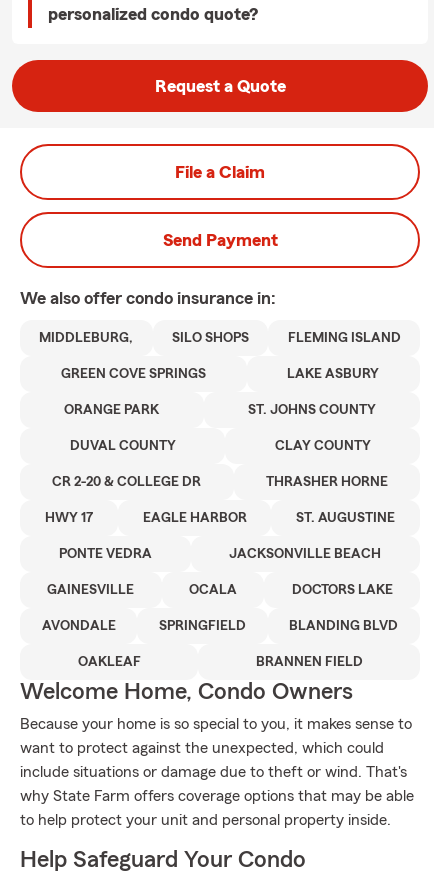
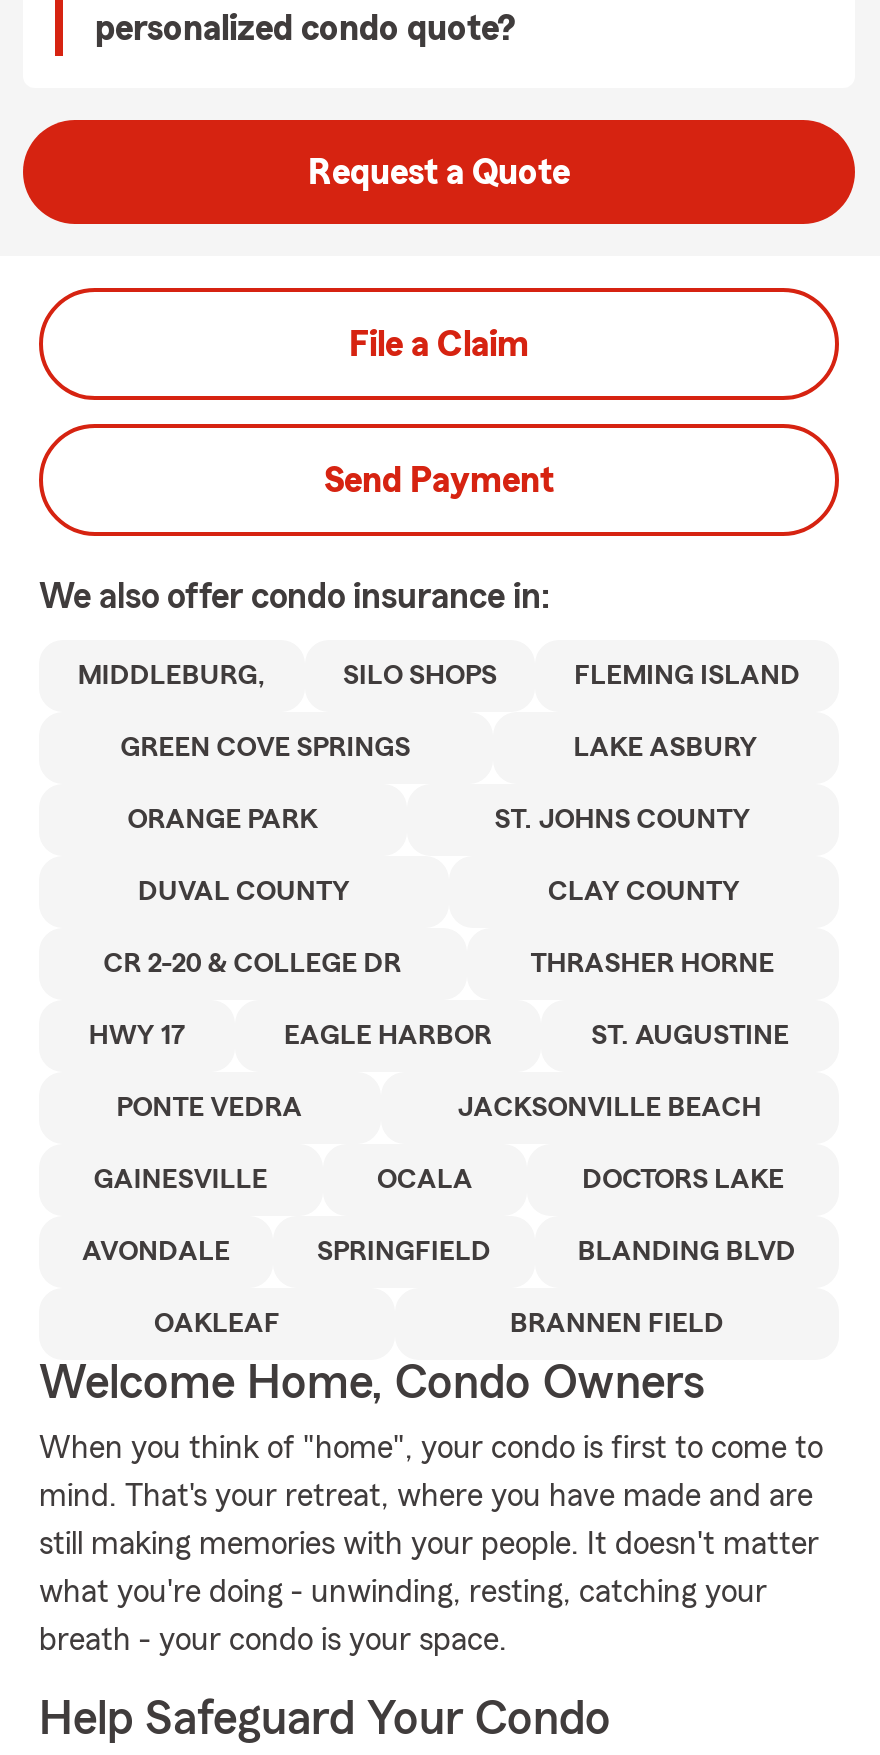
[20,716,412,732] Because your home is so special to you, it makes sense to -> [39,1432,823,1464] When you think of "home", your condo is first to come to
[20,740,384,756] want to protect against the unexpected, which could -> [39,1480,813,1512] mind. That's your retreat, where you have made and are
[20,764,407,780] include situations or damage due to theft or wind. That's -> [39,1528,819,1560] still making memories with your people. It doesn't matter
[20,788,414,804] why State Farm offers coverage options that may be able -> [39,1576,767,1608] what you're doing - unwinding, resting, catching your
[20,812,391,828] to help protect your unit and personal property inside. -> [39,1624,507,1656] breath - your condo is your space.

